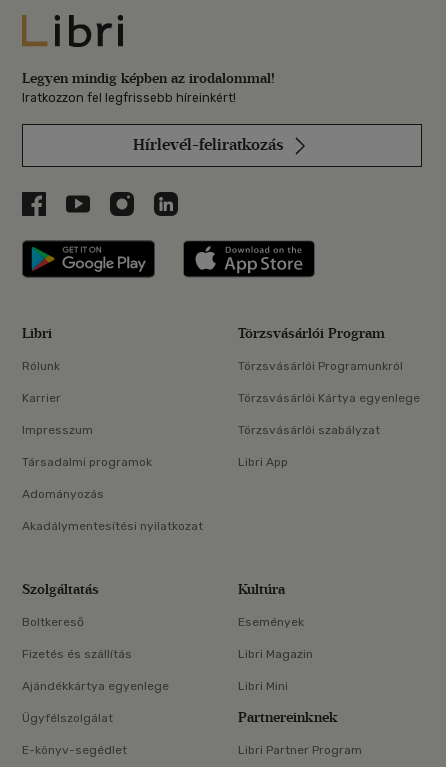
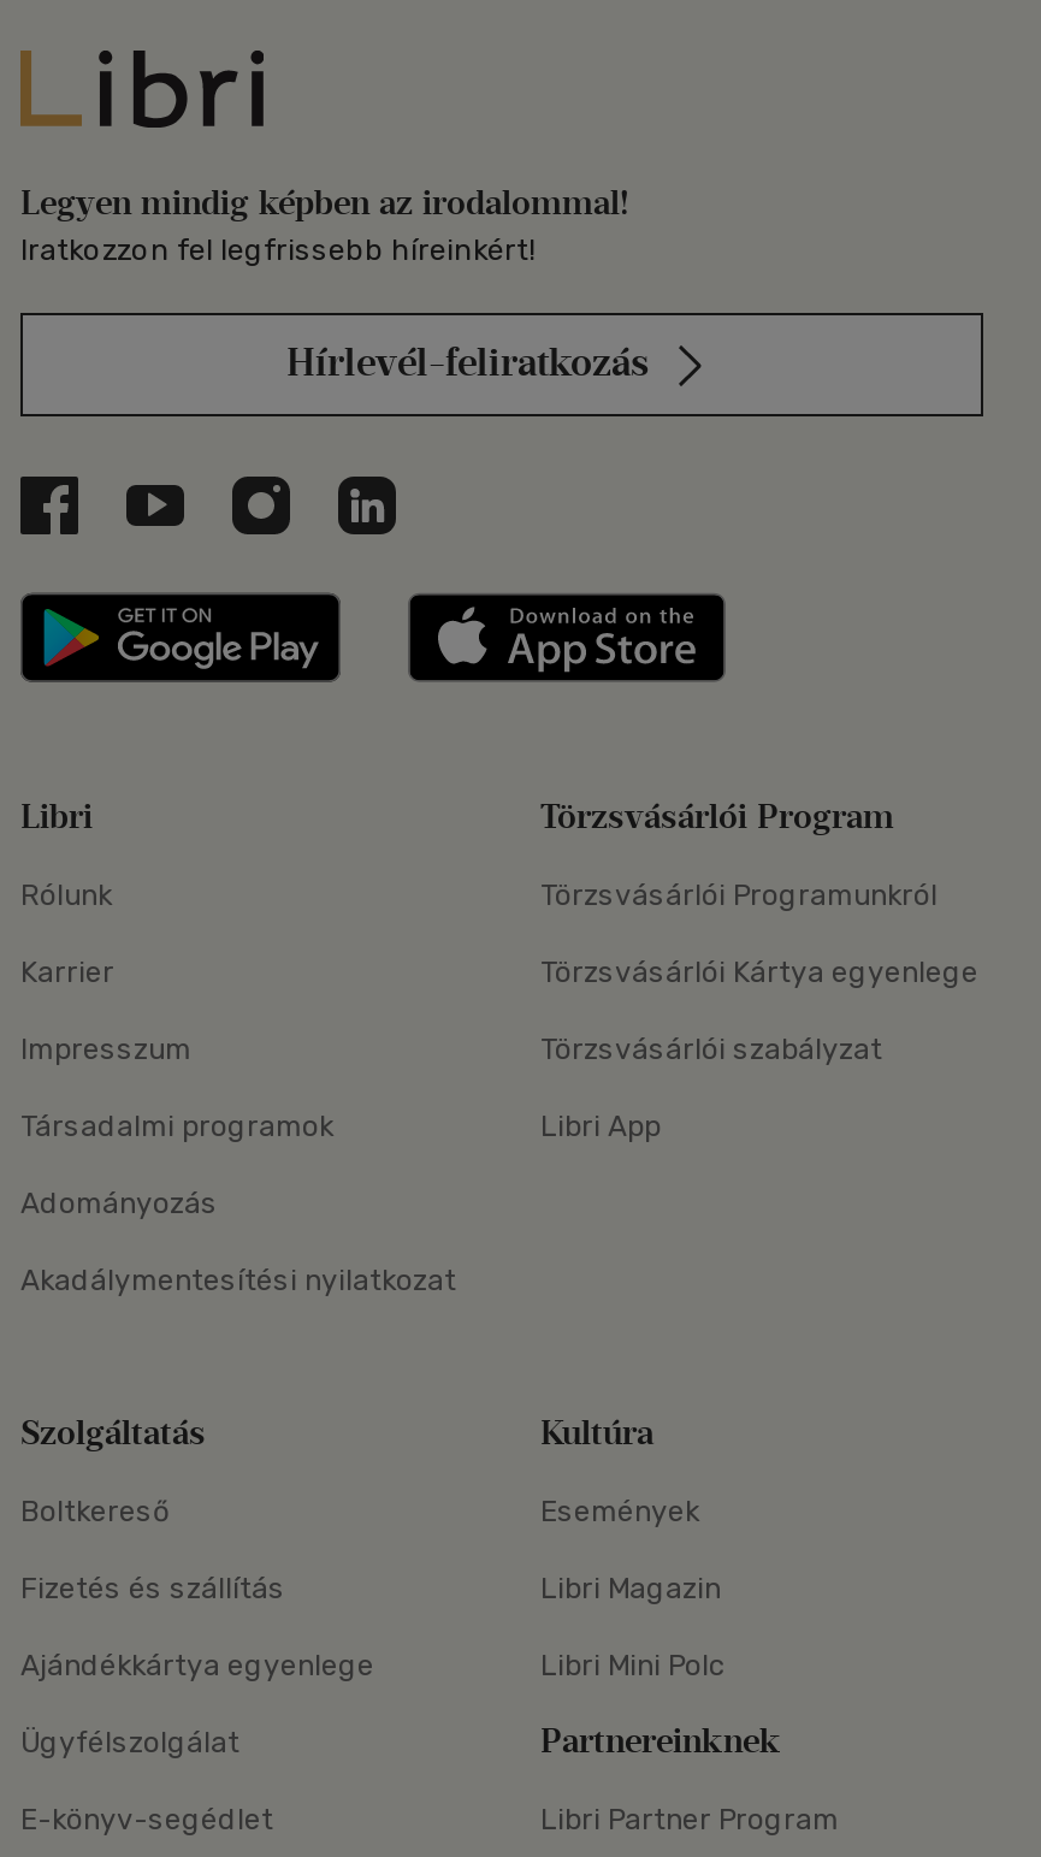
[238,679,288,693] Libri Mini -> [540,1649,726,1683] Libri Mini Polc

